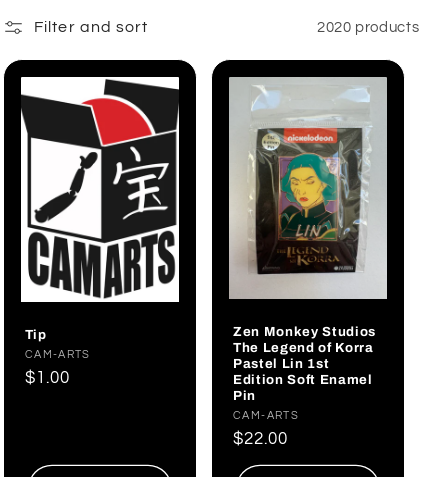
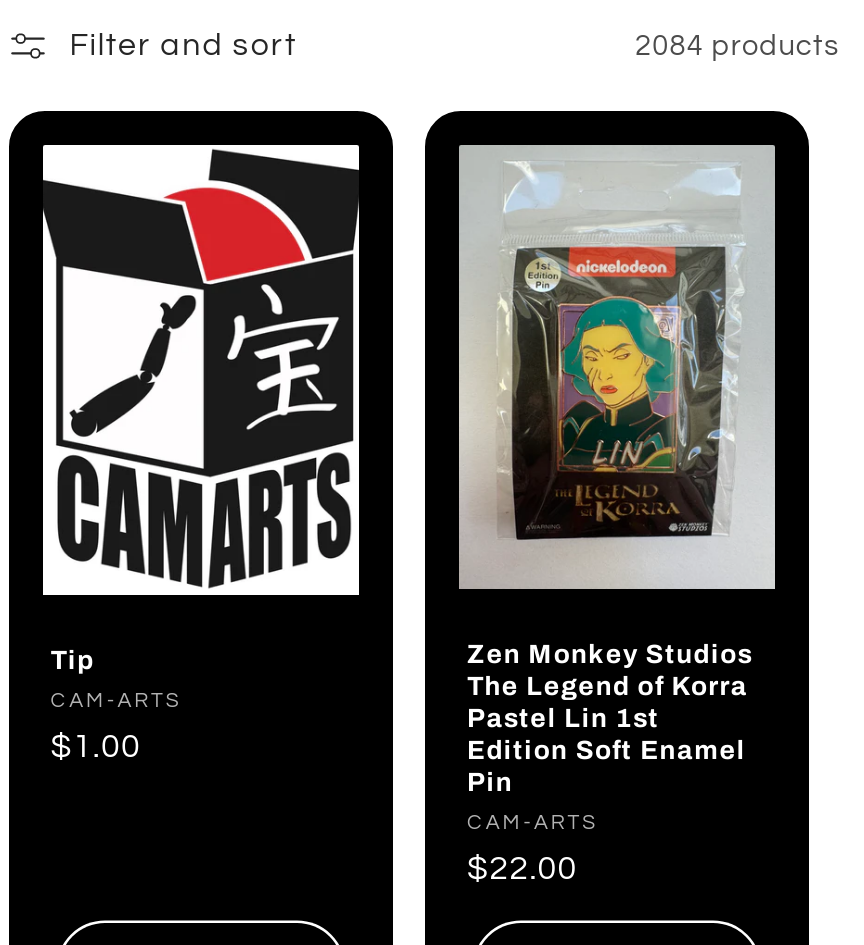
[317,20,419,35] 2020 products -> [635,31,839,61] 2084 products

